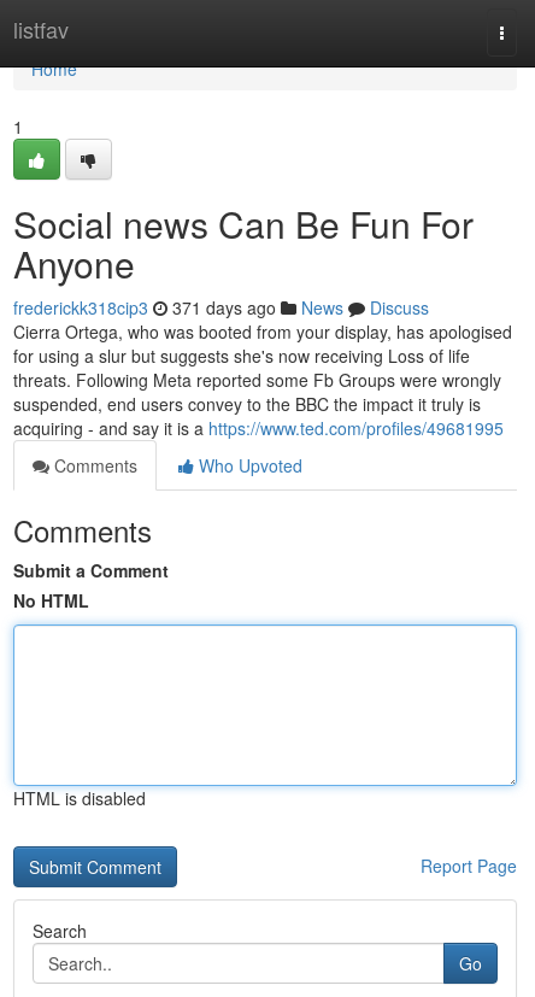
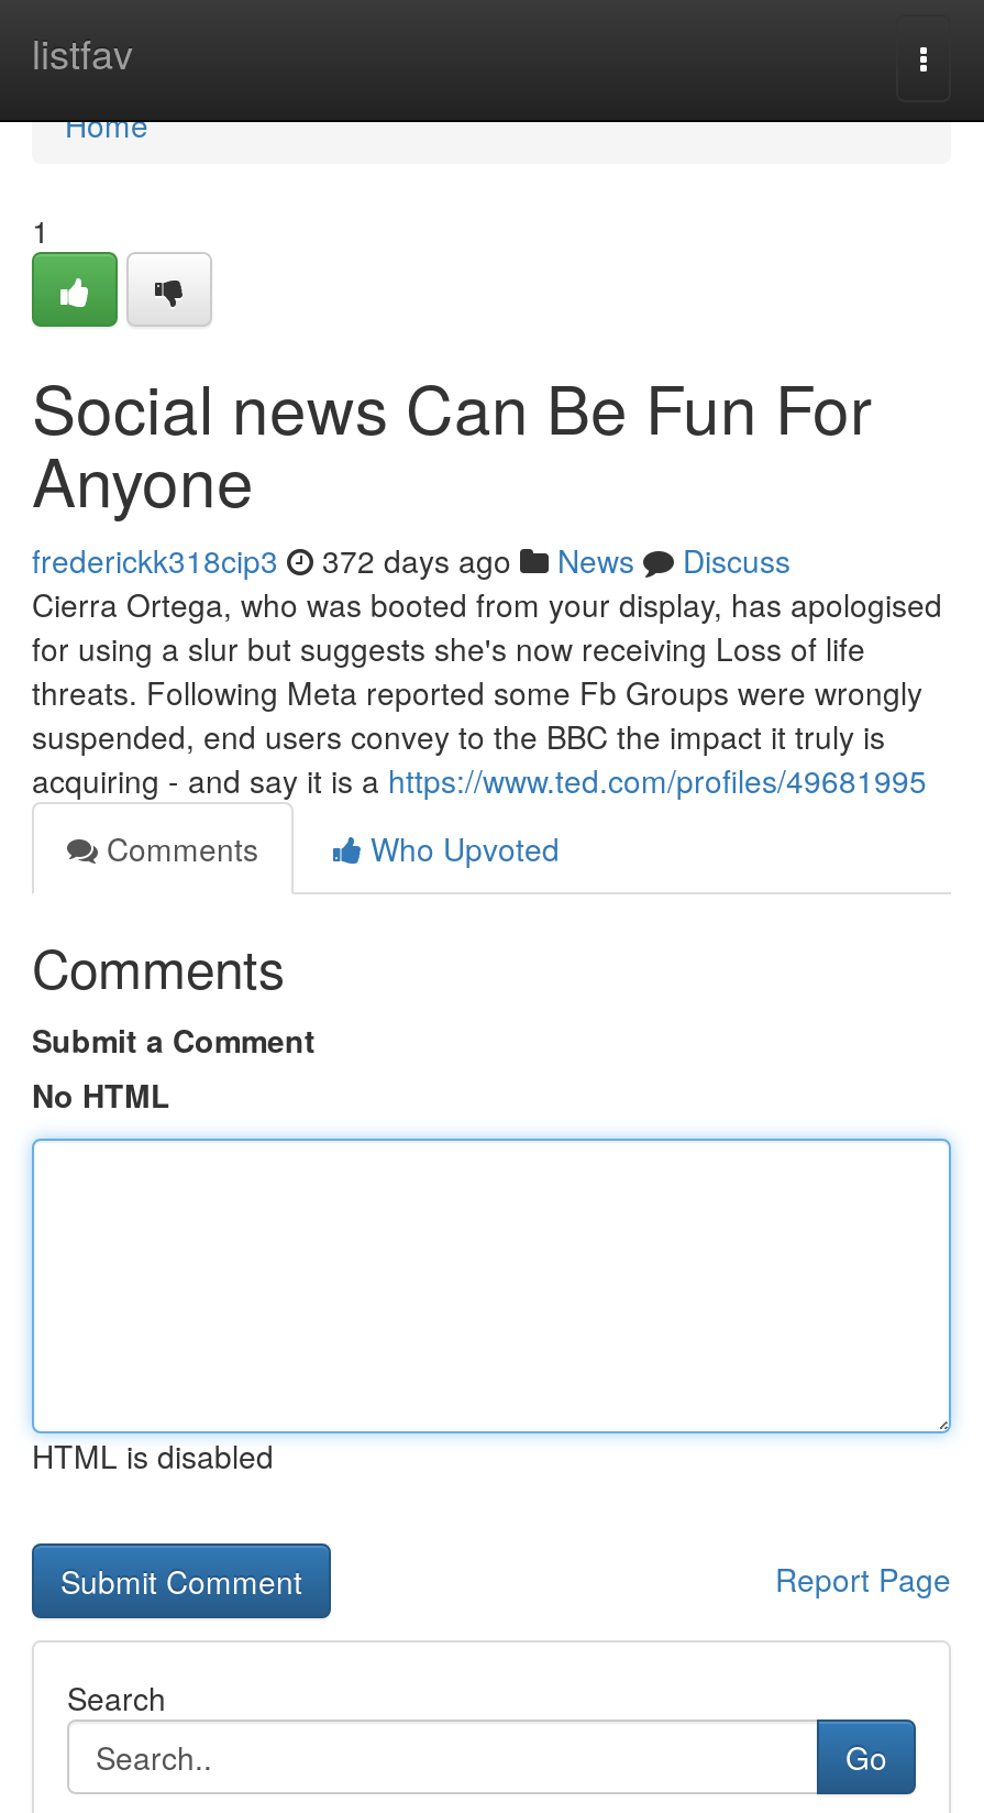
[13,295,429,319] frederickk318cip3 371 days ago News Discuss -> [32,538,790,582] frederickk318cip3 372 days ago News Discuss

